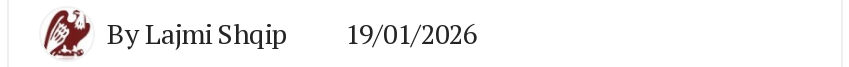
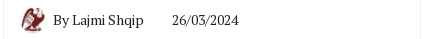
[107,15,477,53] ByLajmi Shqip 19/01/2026 -> [53,10,238,29] ByLajmi Shqip 26/03/2024

